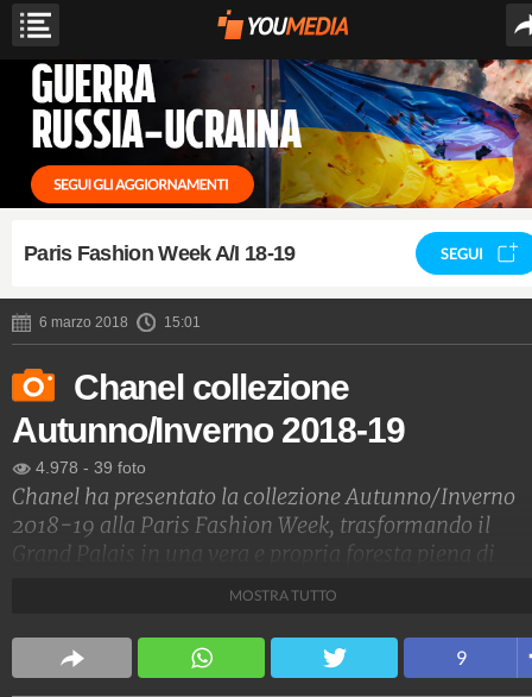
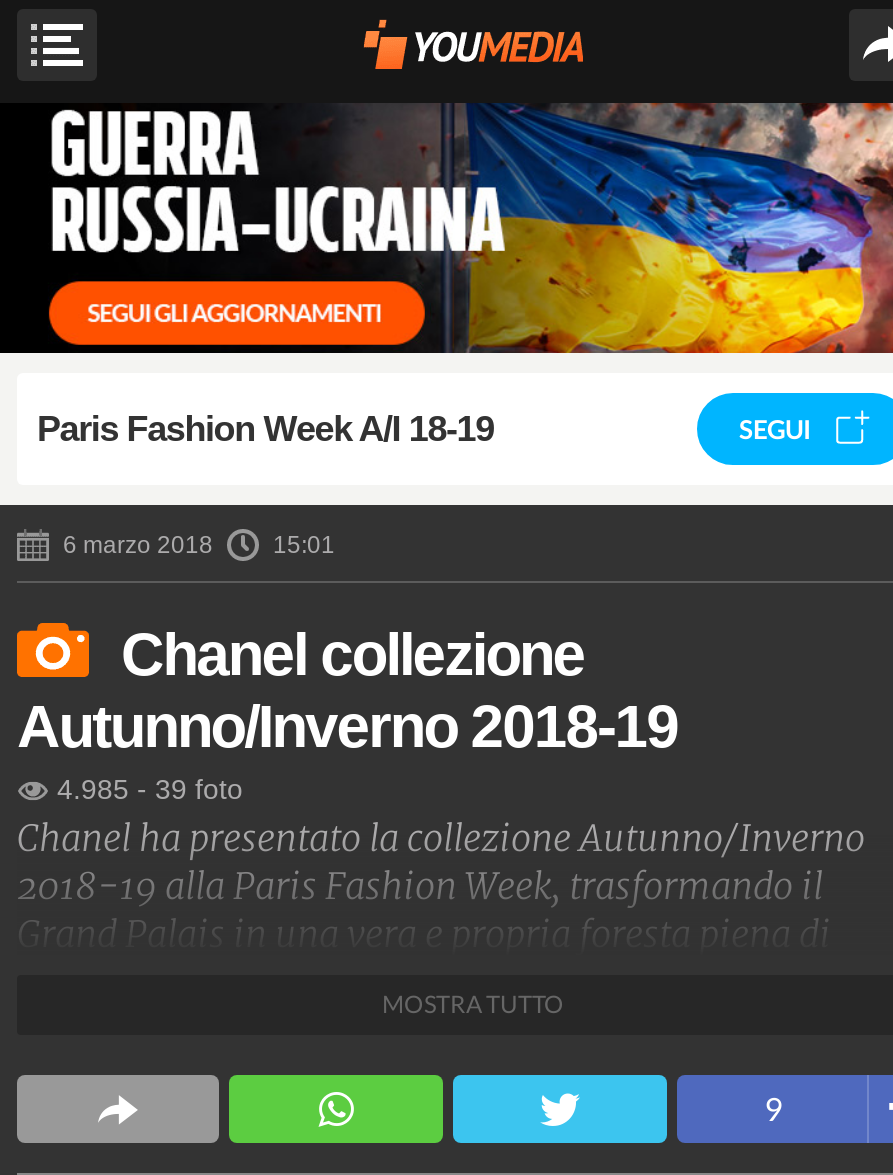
[36,458,146,477] 4.978 - 39 foto -> [57,773,243,805] 4.985 - 39 foto

